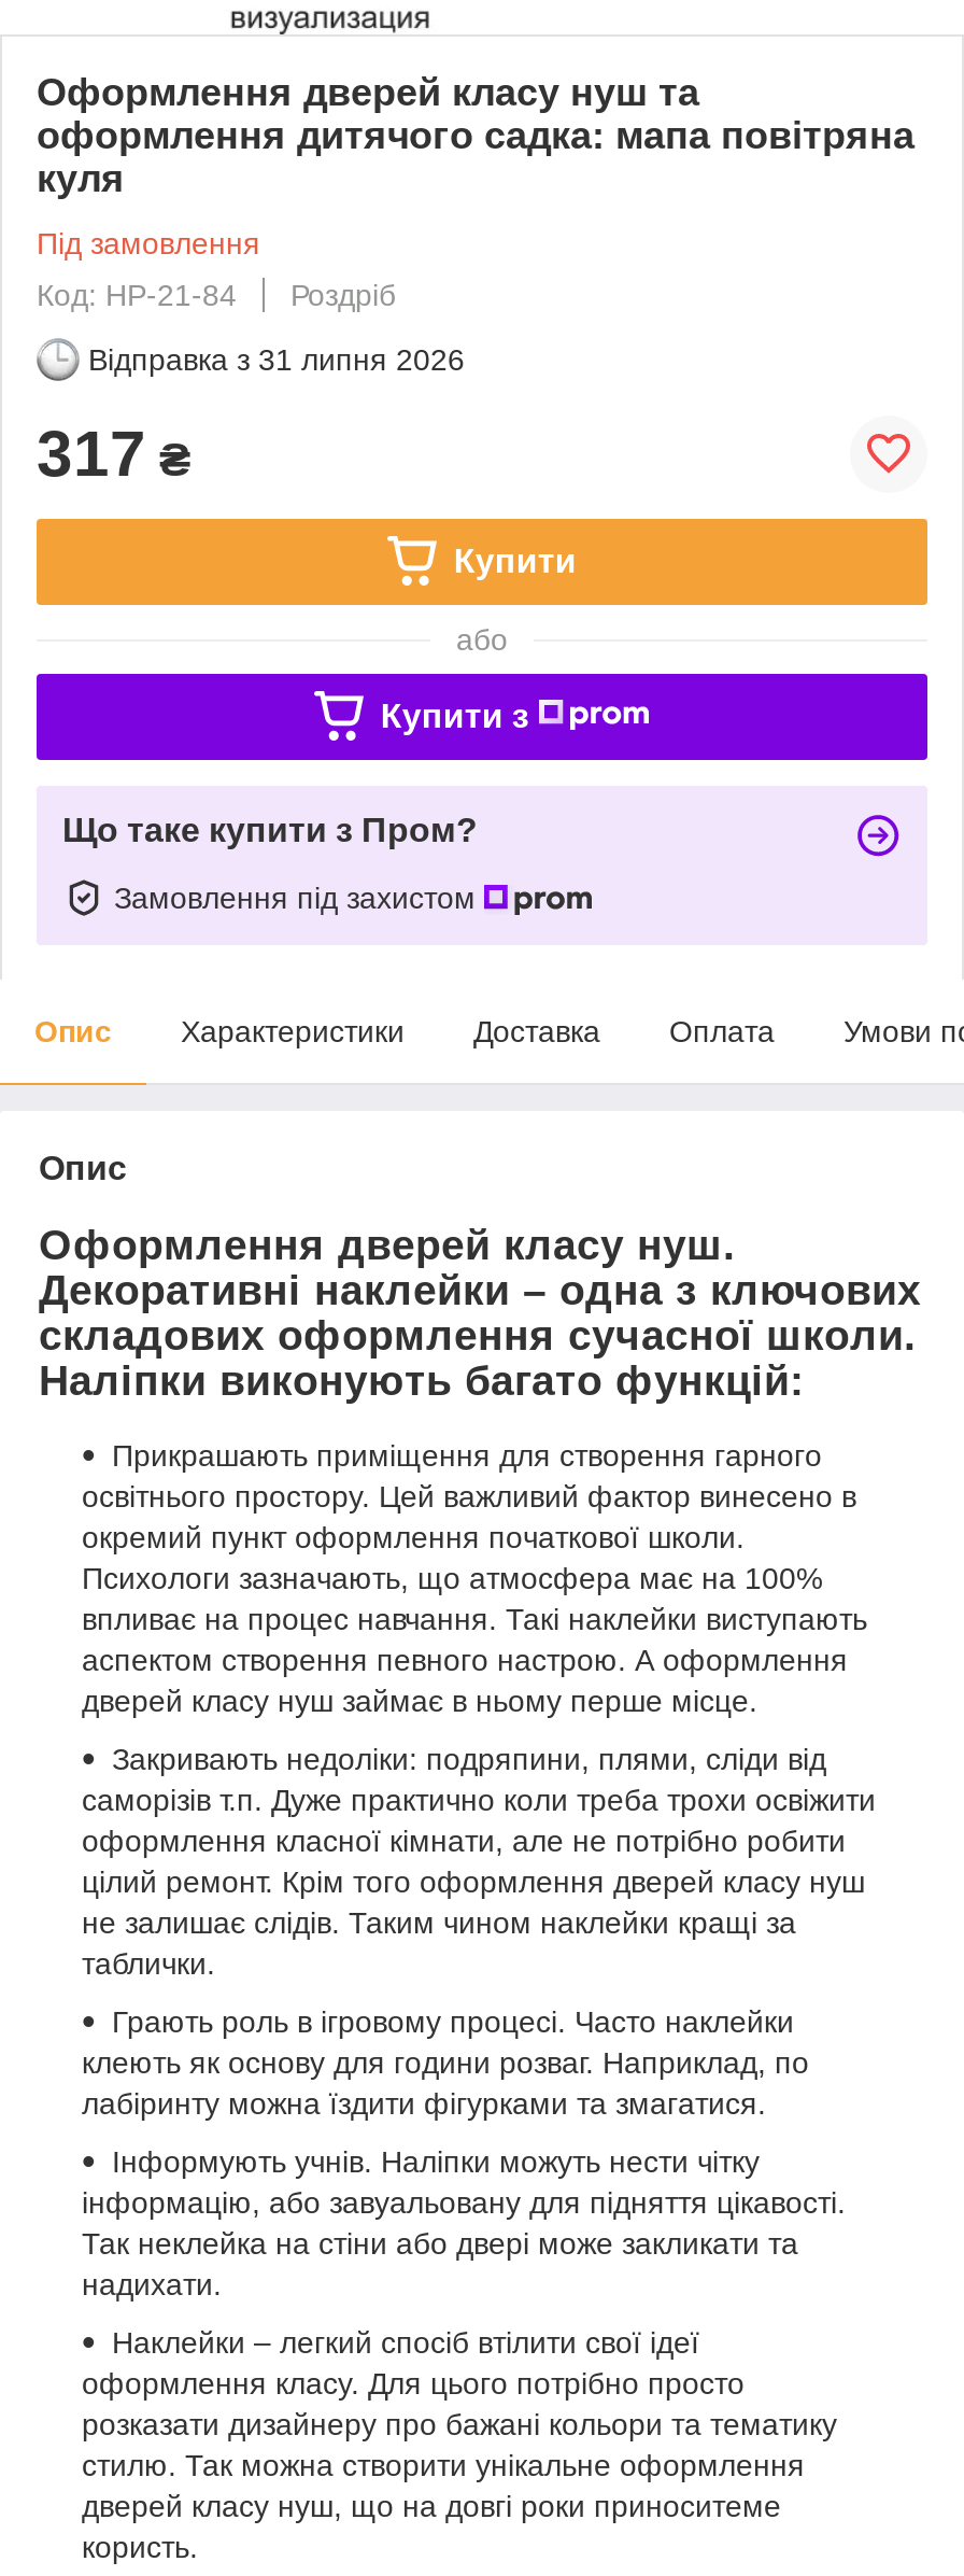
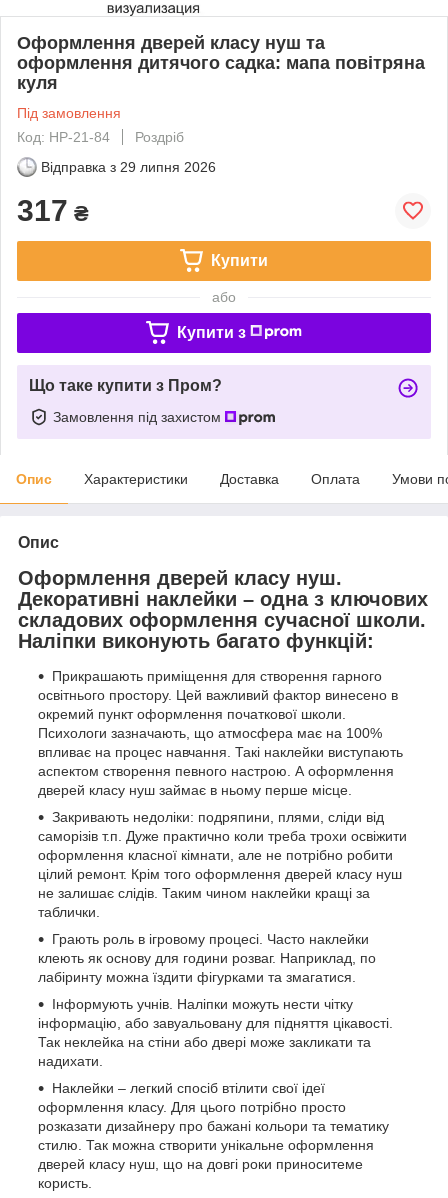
[88,342,465,376] Відправка з 31 липня 2026 -> [41,159,216,175] Відправка з 29 липня 2026

